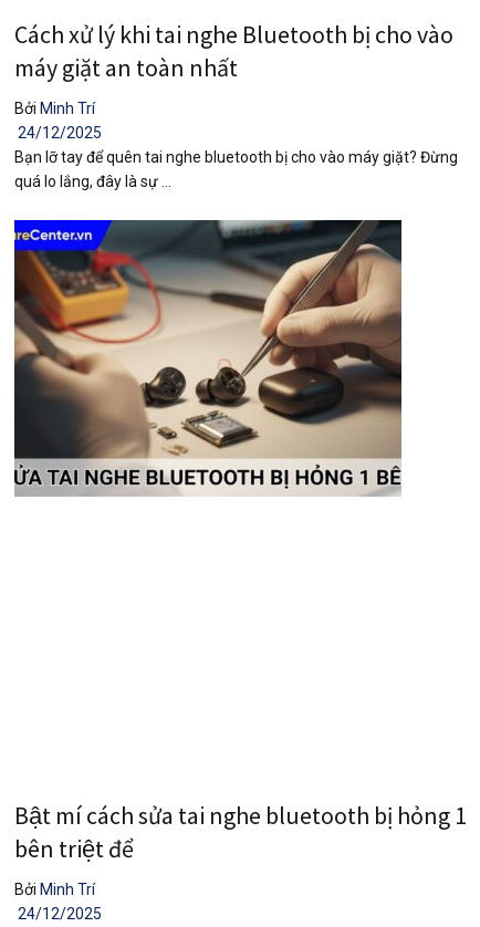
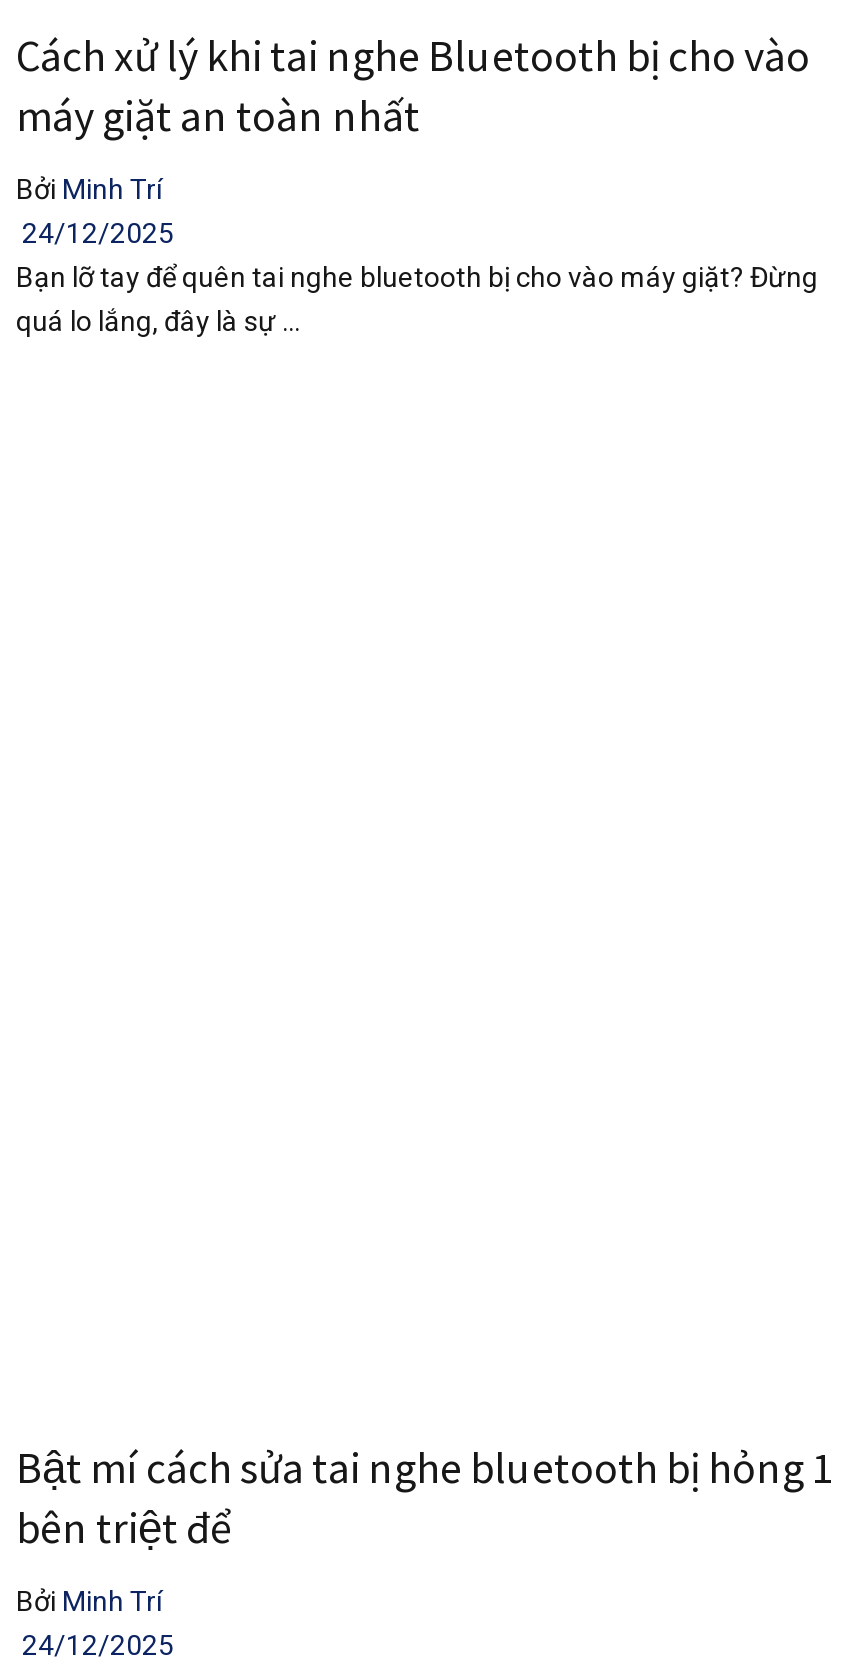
[13,219,403,497] [image] -> none

